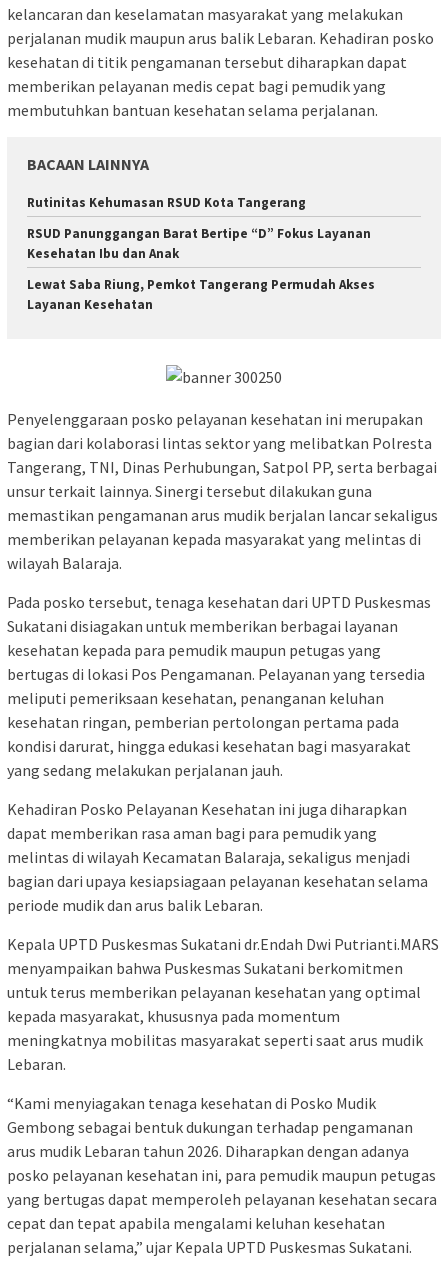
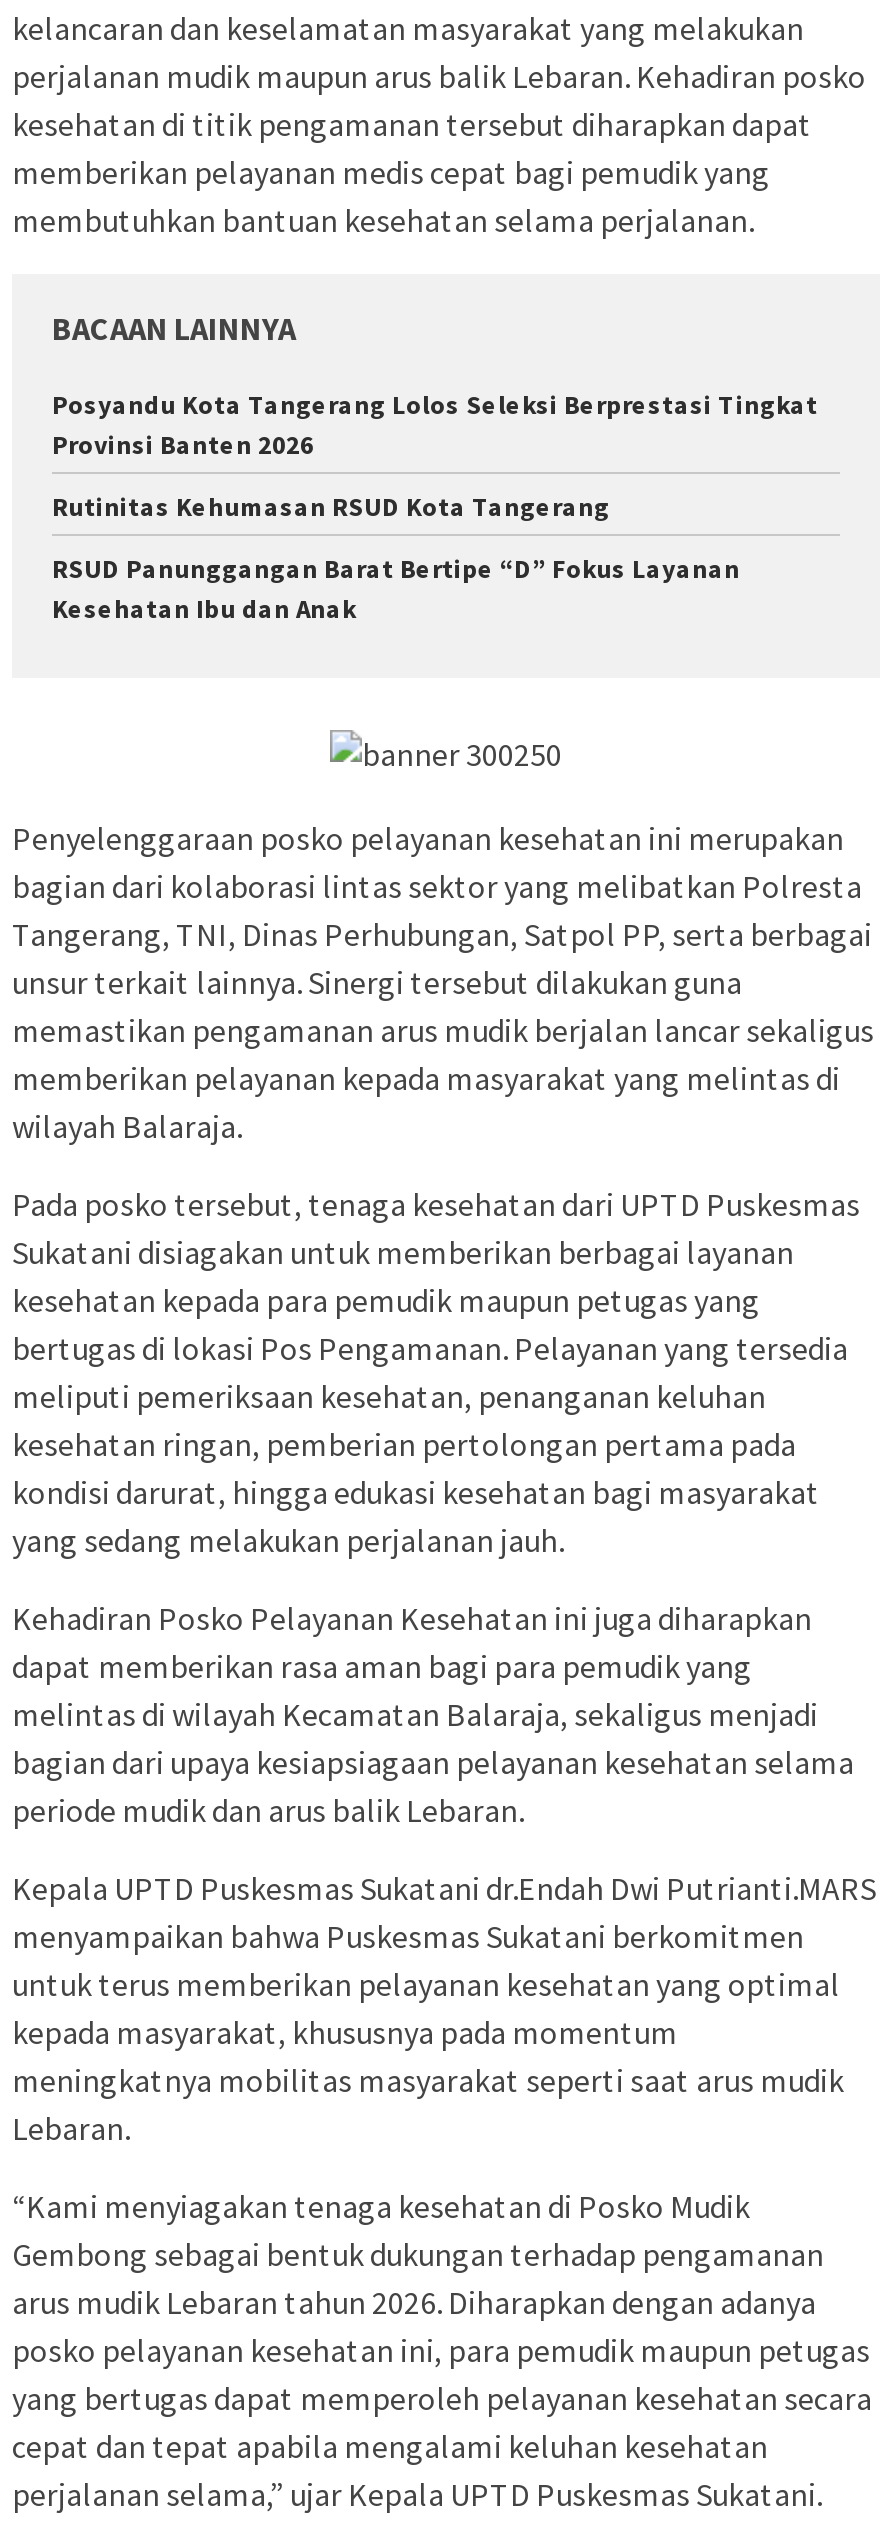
none -> [52,387,818,461] Posyandu Kota Tangerang Lolos Seleksi Berprestasi Tingkat | Provinsi Banten 2026
moved [27,193,371,261] -> [52,489,740,625]: Rutinitas Kehumasan RSUD Kota Tangerang | RSUD Panunggangan Barat Bertipe “D” Fokus Layanan | Kesehatan Ibu dan Anak
[27,275,375,312] Lewat Saba Riung, Pemkot Tangerang Permudah Akses | Layanan Kesehatan -> none

